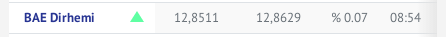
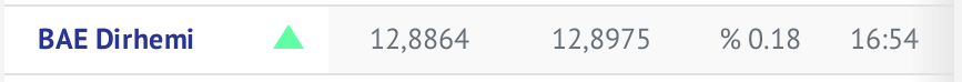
[173,9,218,26] 12,8511 -> [369,20,469,58] 12,8864
[255,9,300,26] 12,8629 -> [551,20,651,58] 12,8975
[331,9,368,26] % 0.07 -> [719,20,801,58] % 0.18
[390,9,421,26] 08:54 -> [850,20,919,58] 16:54

